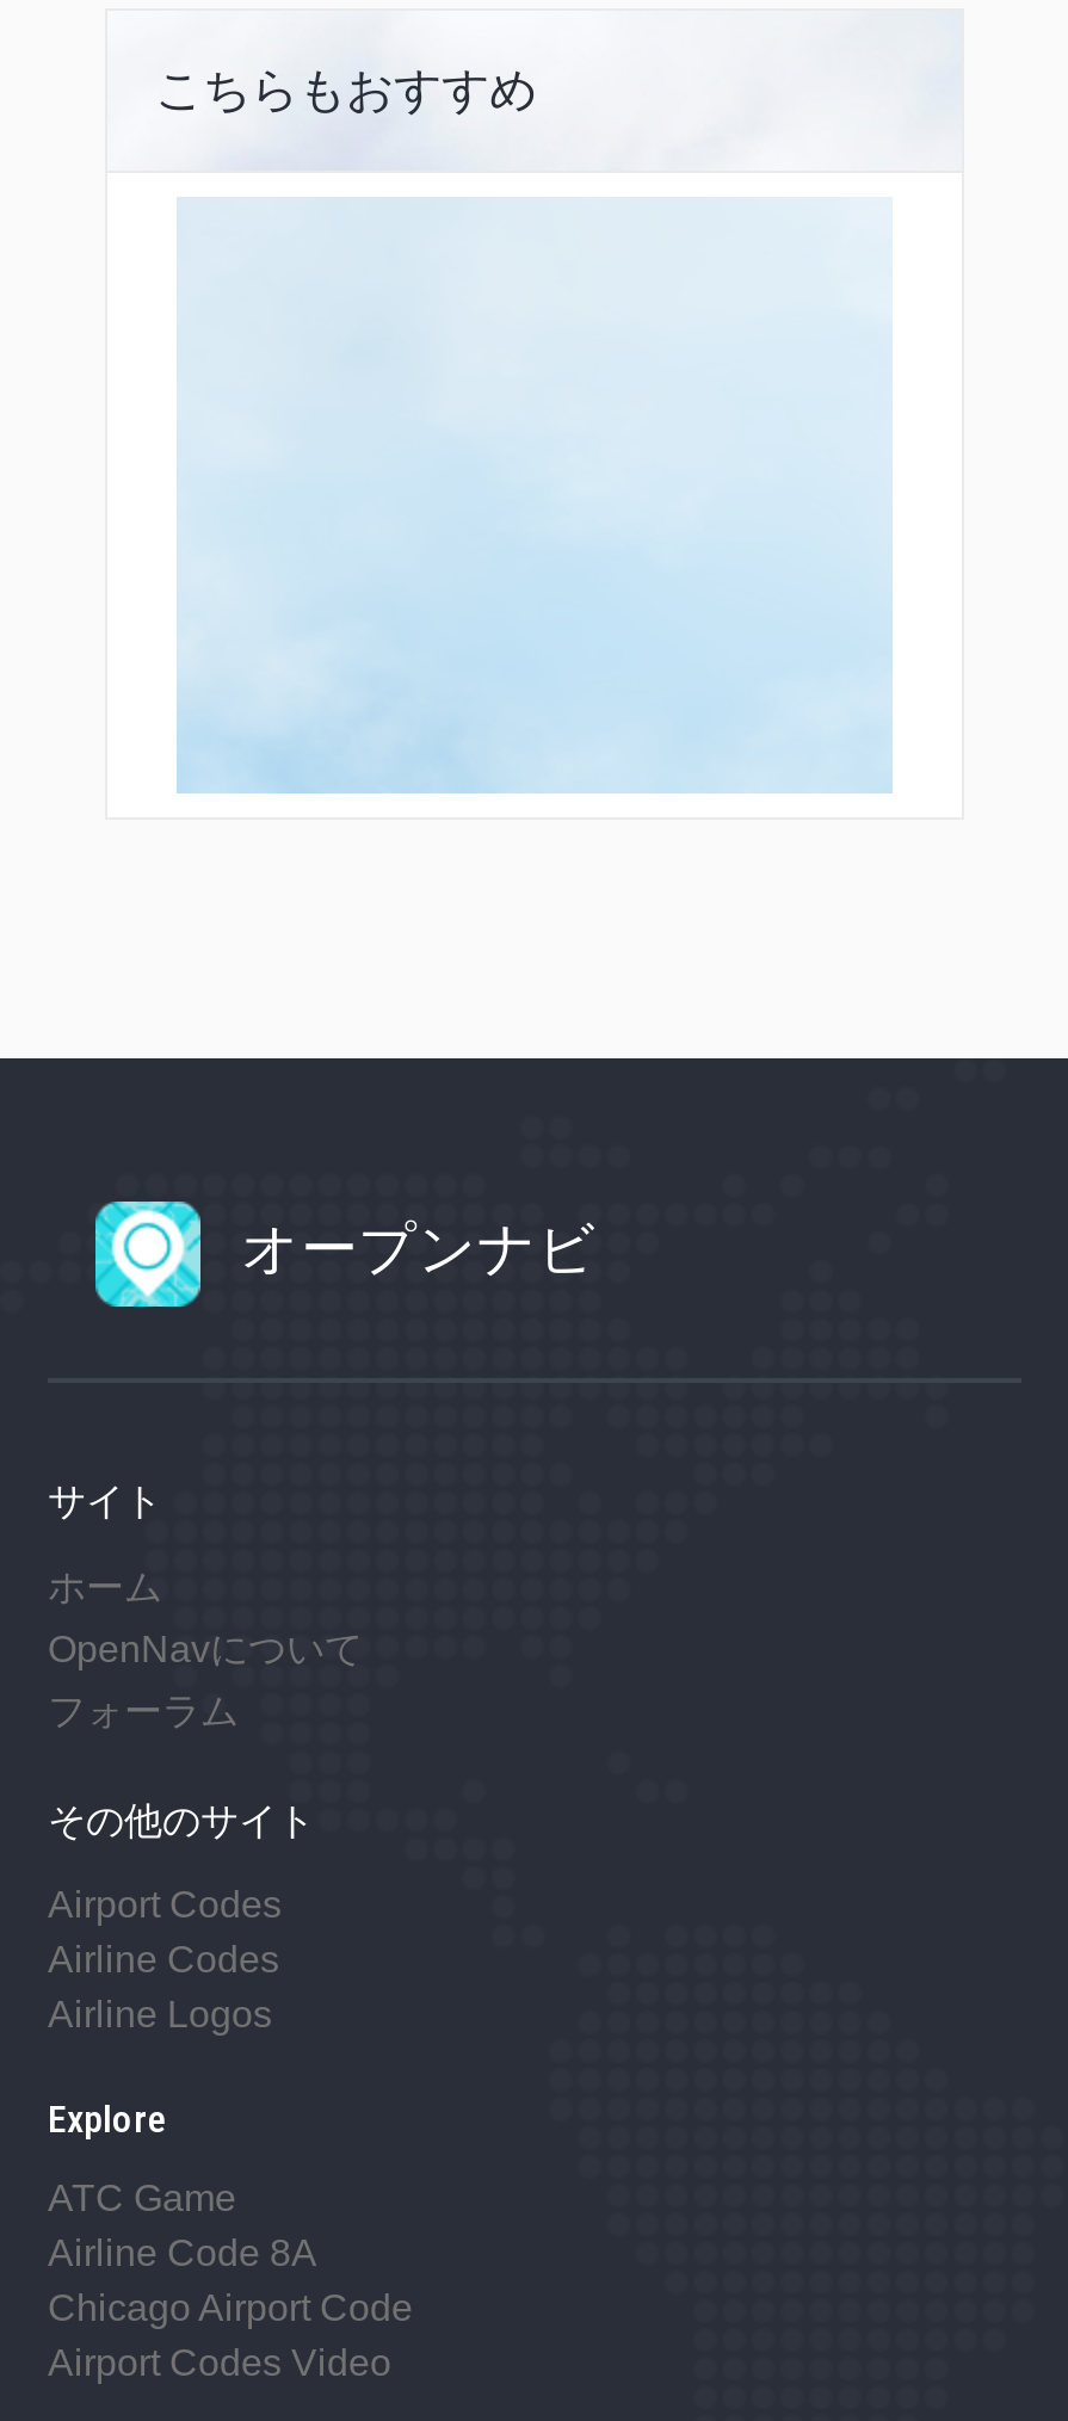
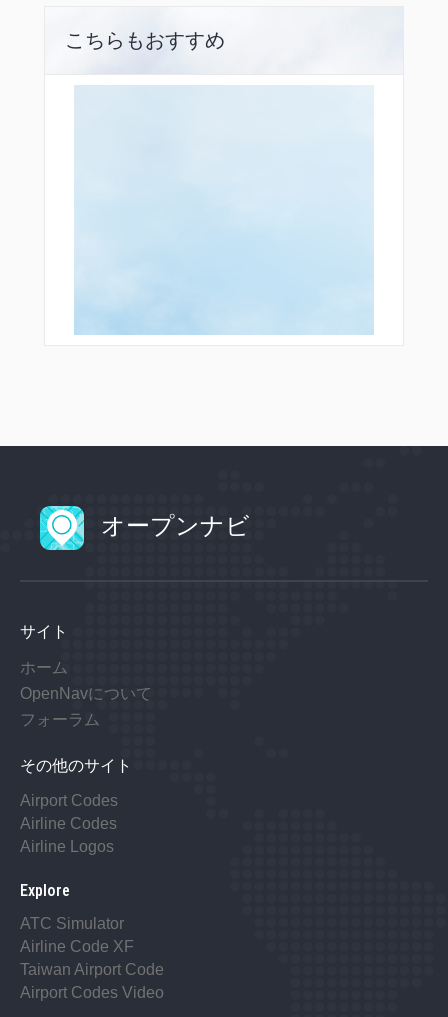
[48,2178,236,2218] ATC Game -> [20,915,124,932] ATC Simulator
[48,2232,317,2273] Airline Code 8A -> [20,938,134,955] Airline Code XF
[48,2287,413,2328] Chicago Airport Code -> [20,961,164,978] Taiwan Airport Code

